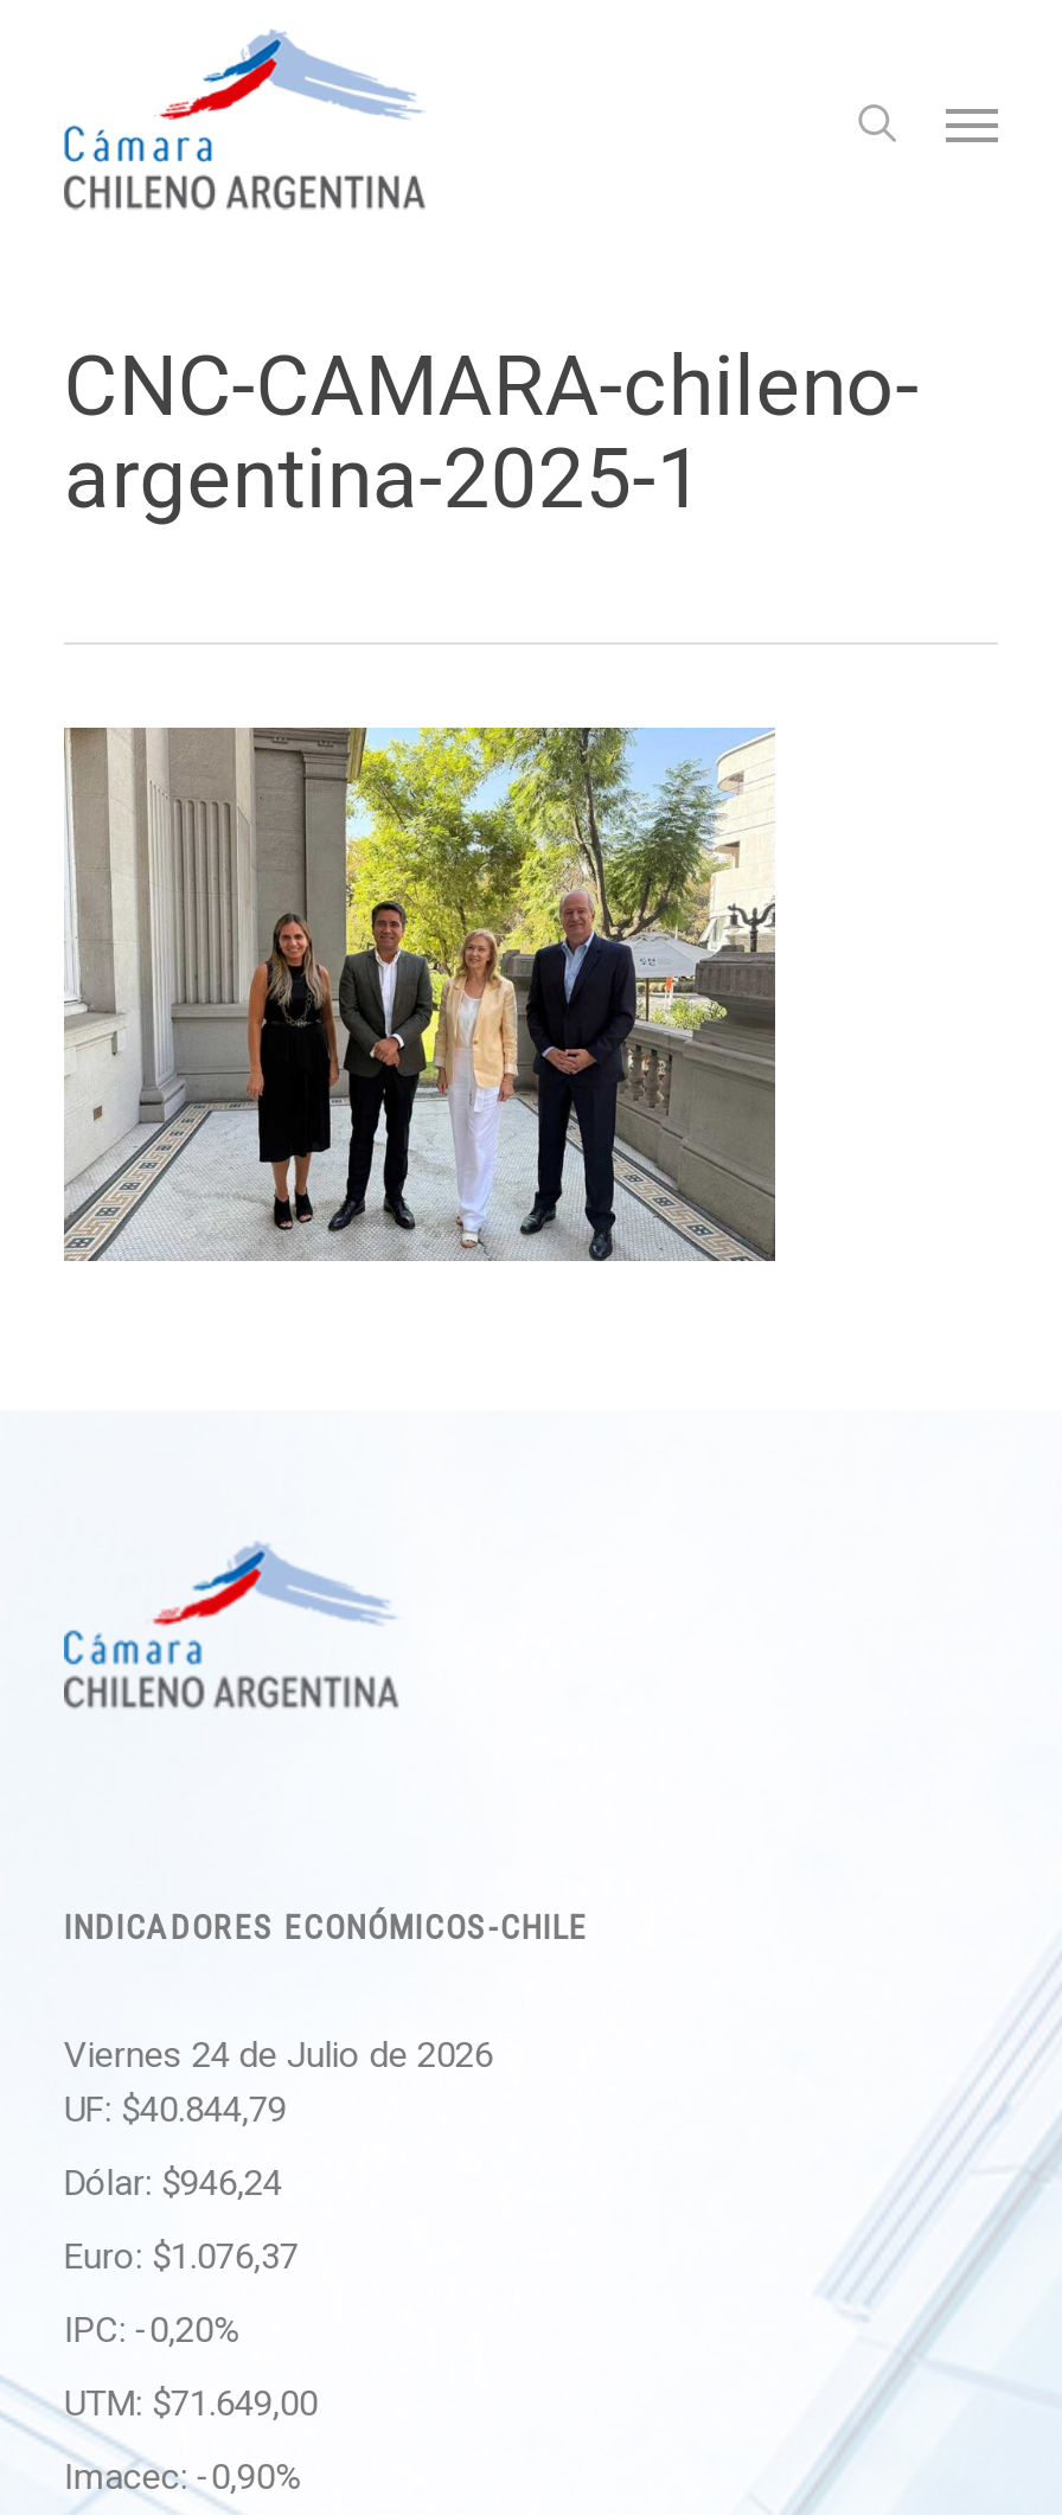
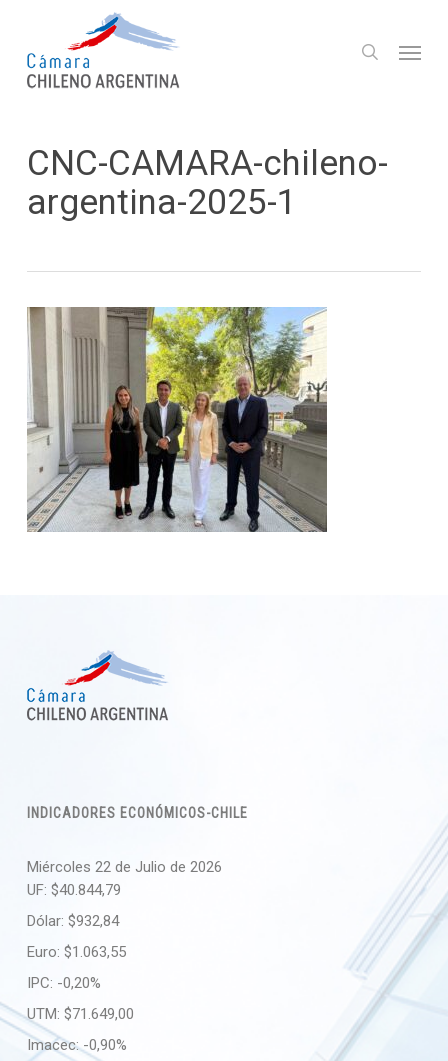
[64,2034,493,2076] Viernes 24 de Julio de 2026 -> [27,858,222,876] Miércoles 22 de Julio de 2026
[64,2162,282,2204] Dólar: $946,24 -> [27,912,119,930] Dólar: $932,84
[64,2235,298,2278] Euro: $1.076,37 -> [27,943,126,961] Euro: $1.063,55

